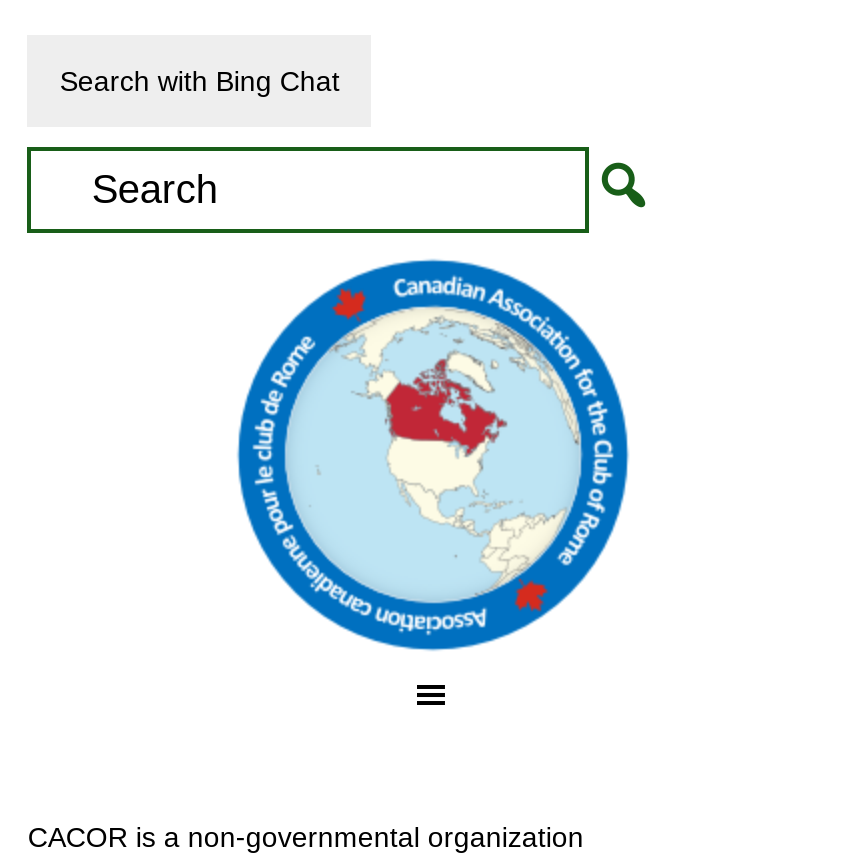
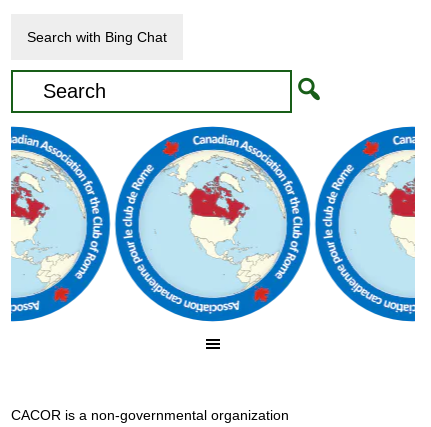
none -> [10,126,116,322] [image]
none -> [309,126,416,322] [image]

